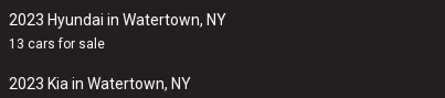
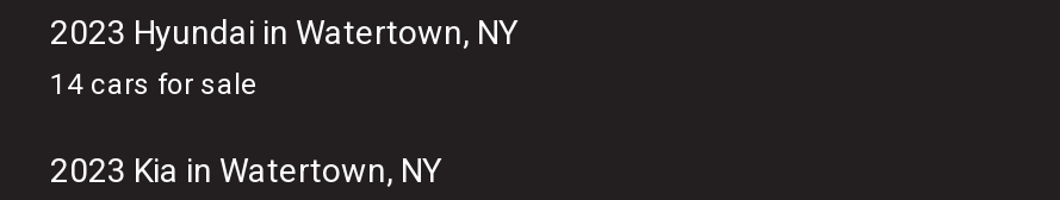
[9,36,105,52] 13 cars for sale -> [50,68,258,101] 14 cars for sale

